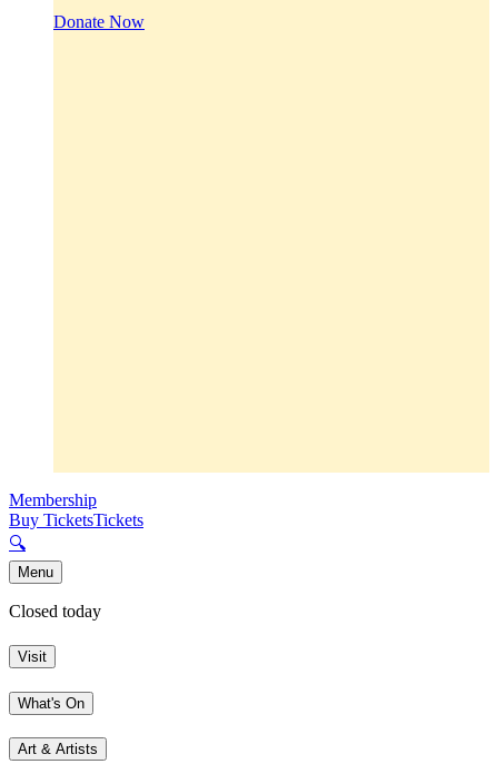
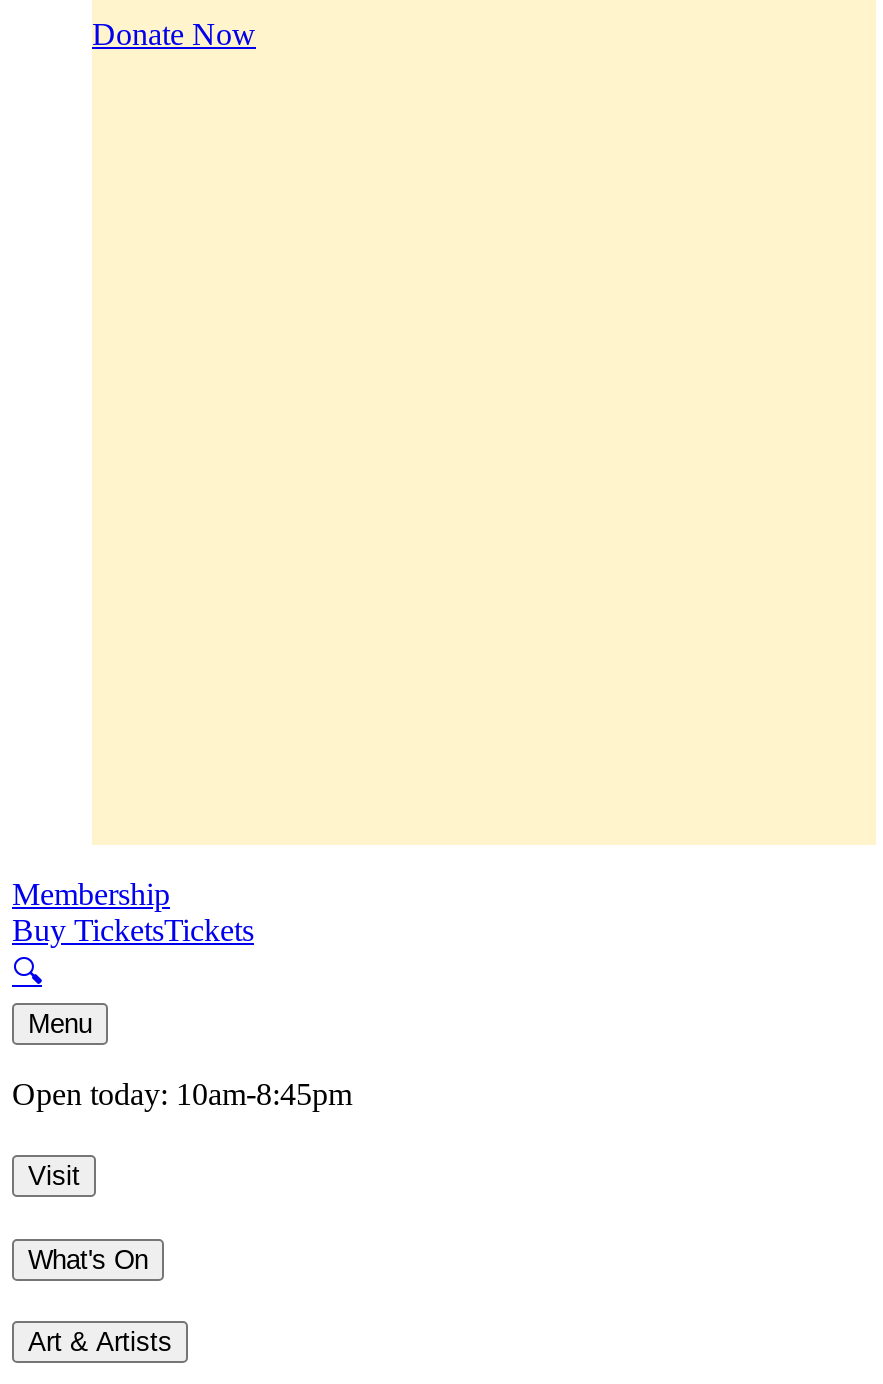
[9,602,101,621] Closed today -> [12,1078,352,1112] Open today: 10am-8:45pm

